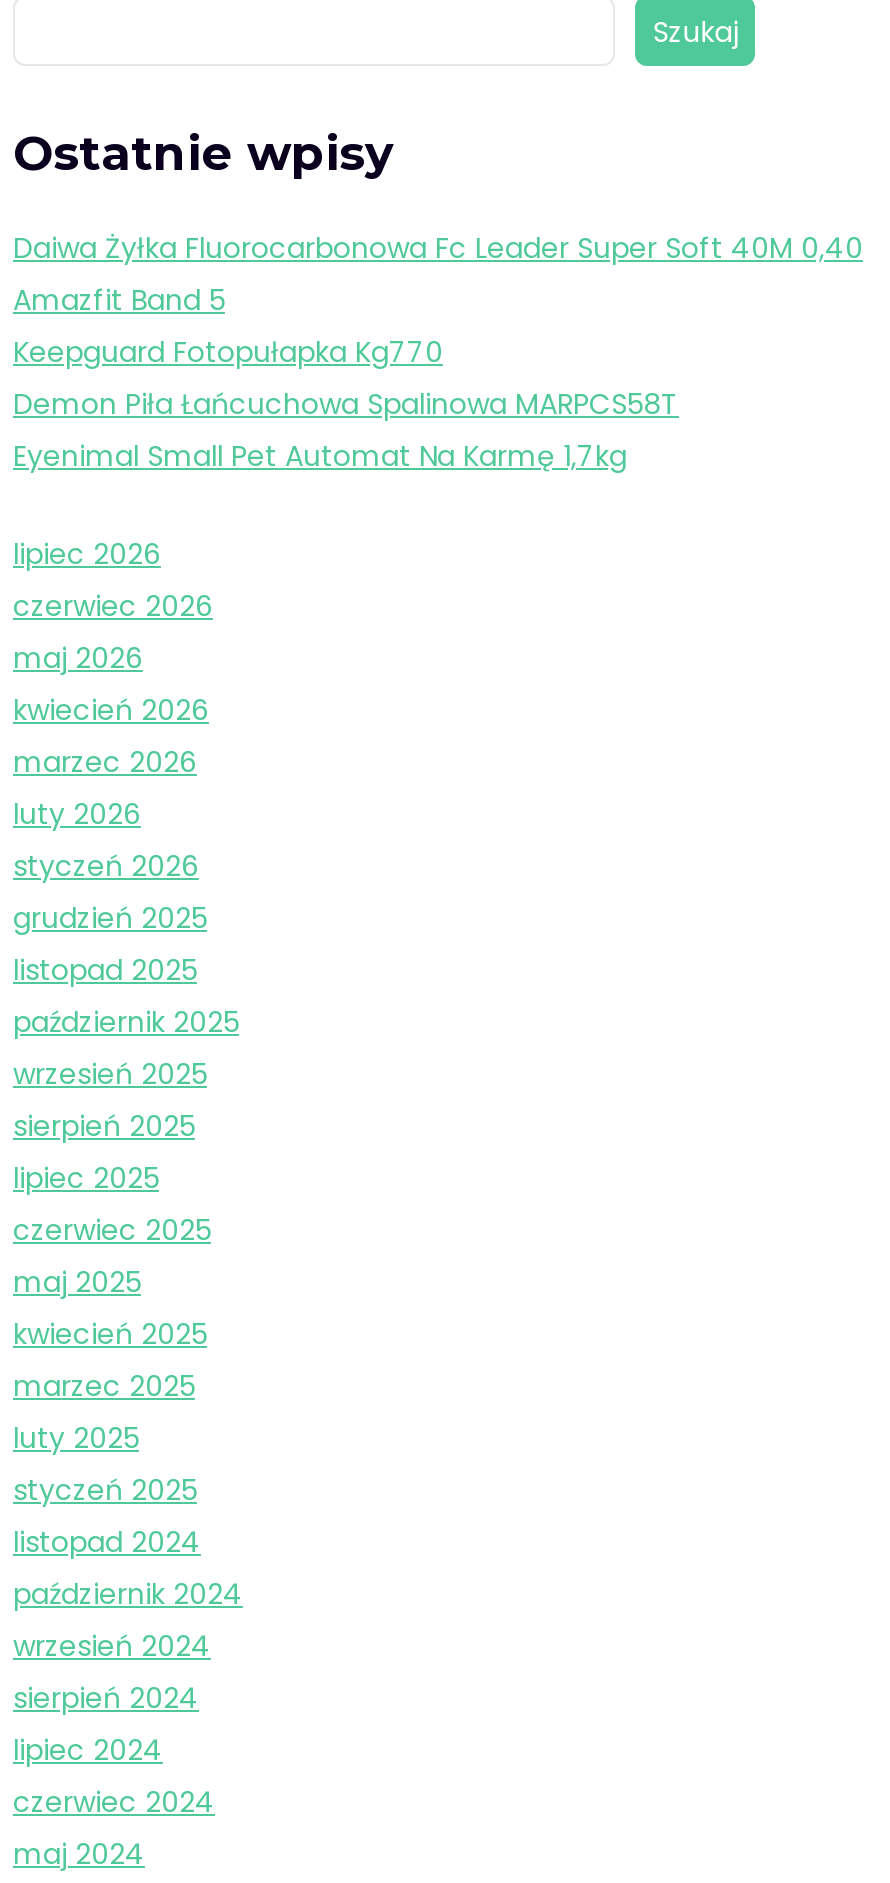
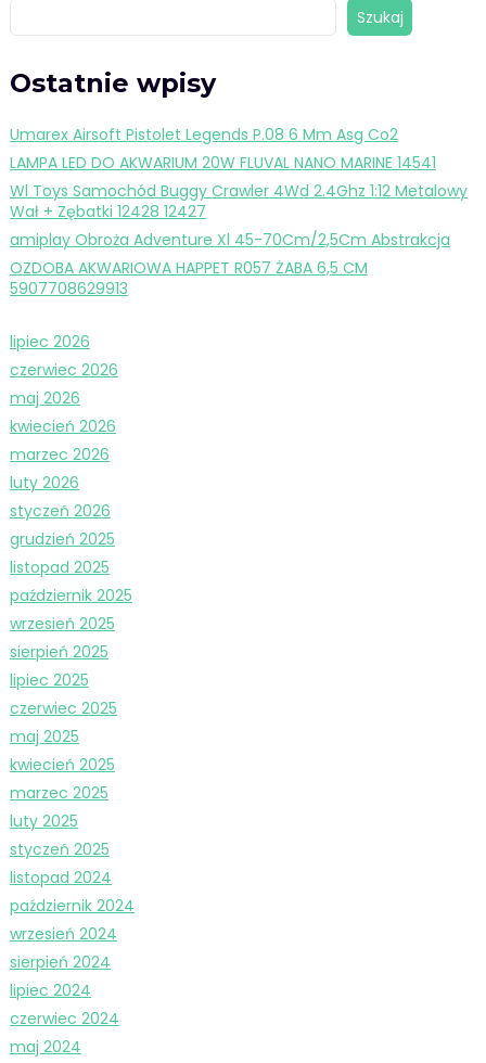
[13,228,863,476] Daiwa Żyłka Fluorocarbonowa Fc Leader Super Soft 40M 0,40 | Amazfit Band 5 | Keepguard Fotopułapka Kg770 | Demon Piła Łańcuchowa Spalinowa MARPCS58T | Eyenimal Small Pet Automat Na Karmę 1,7kg -> [10,124,468,299] Umarex Airsoft Pistolet Legends P.08 6 Mm Asg Co2 | LAMPA LED DO AKWARIUM 20W FLUVAL NANO MARINE 14541 | Wl Toys Samochód Buggy Crawler 4Wd 2.4Ghz 1:12 Metalowy | Wał + Zębatki 12428 12427 | amiplay Obroża Adventure Xl 45-70Cm/2,5Cm Abstrakcja | OZDOBA AKWARIOWA HAPPET R057 ŻABA 6,5 CM | 5907708629913

